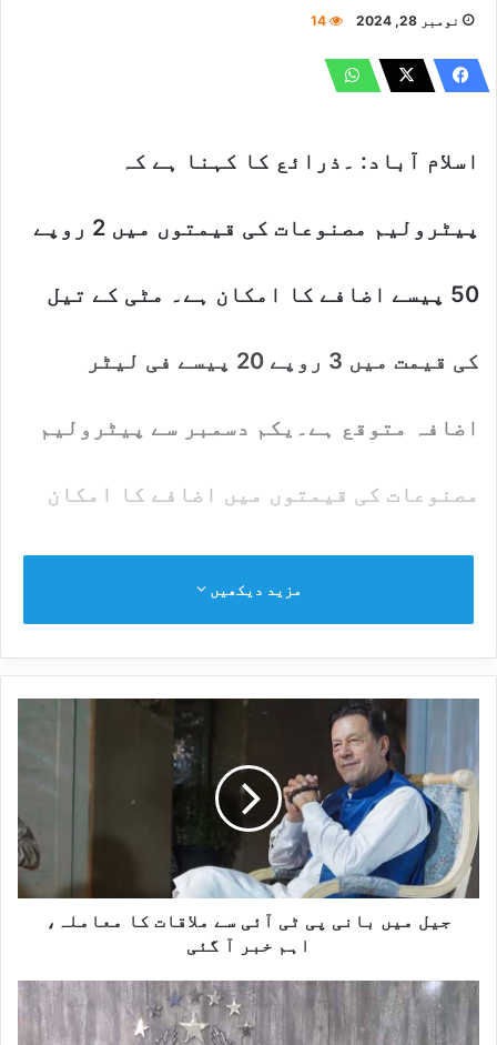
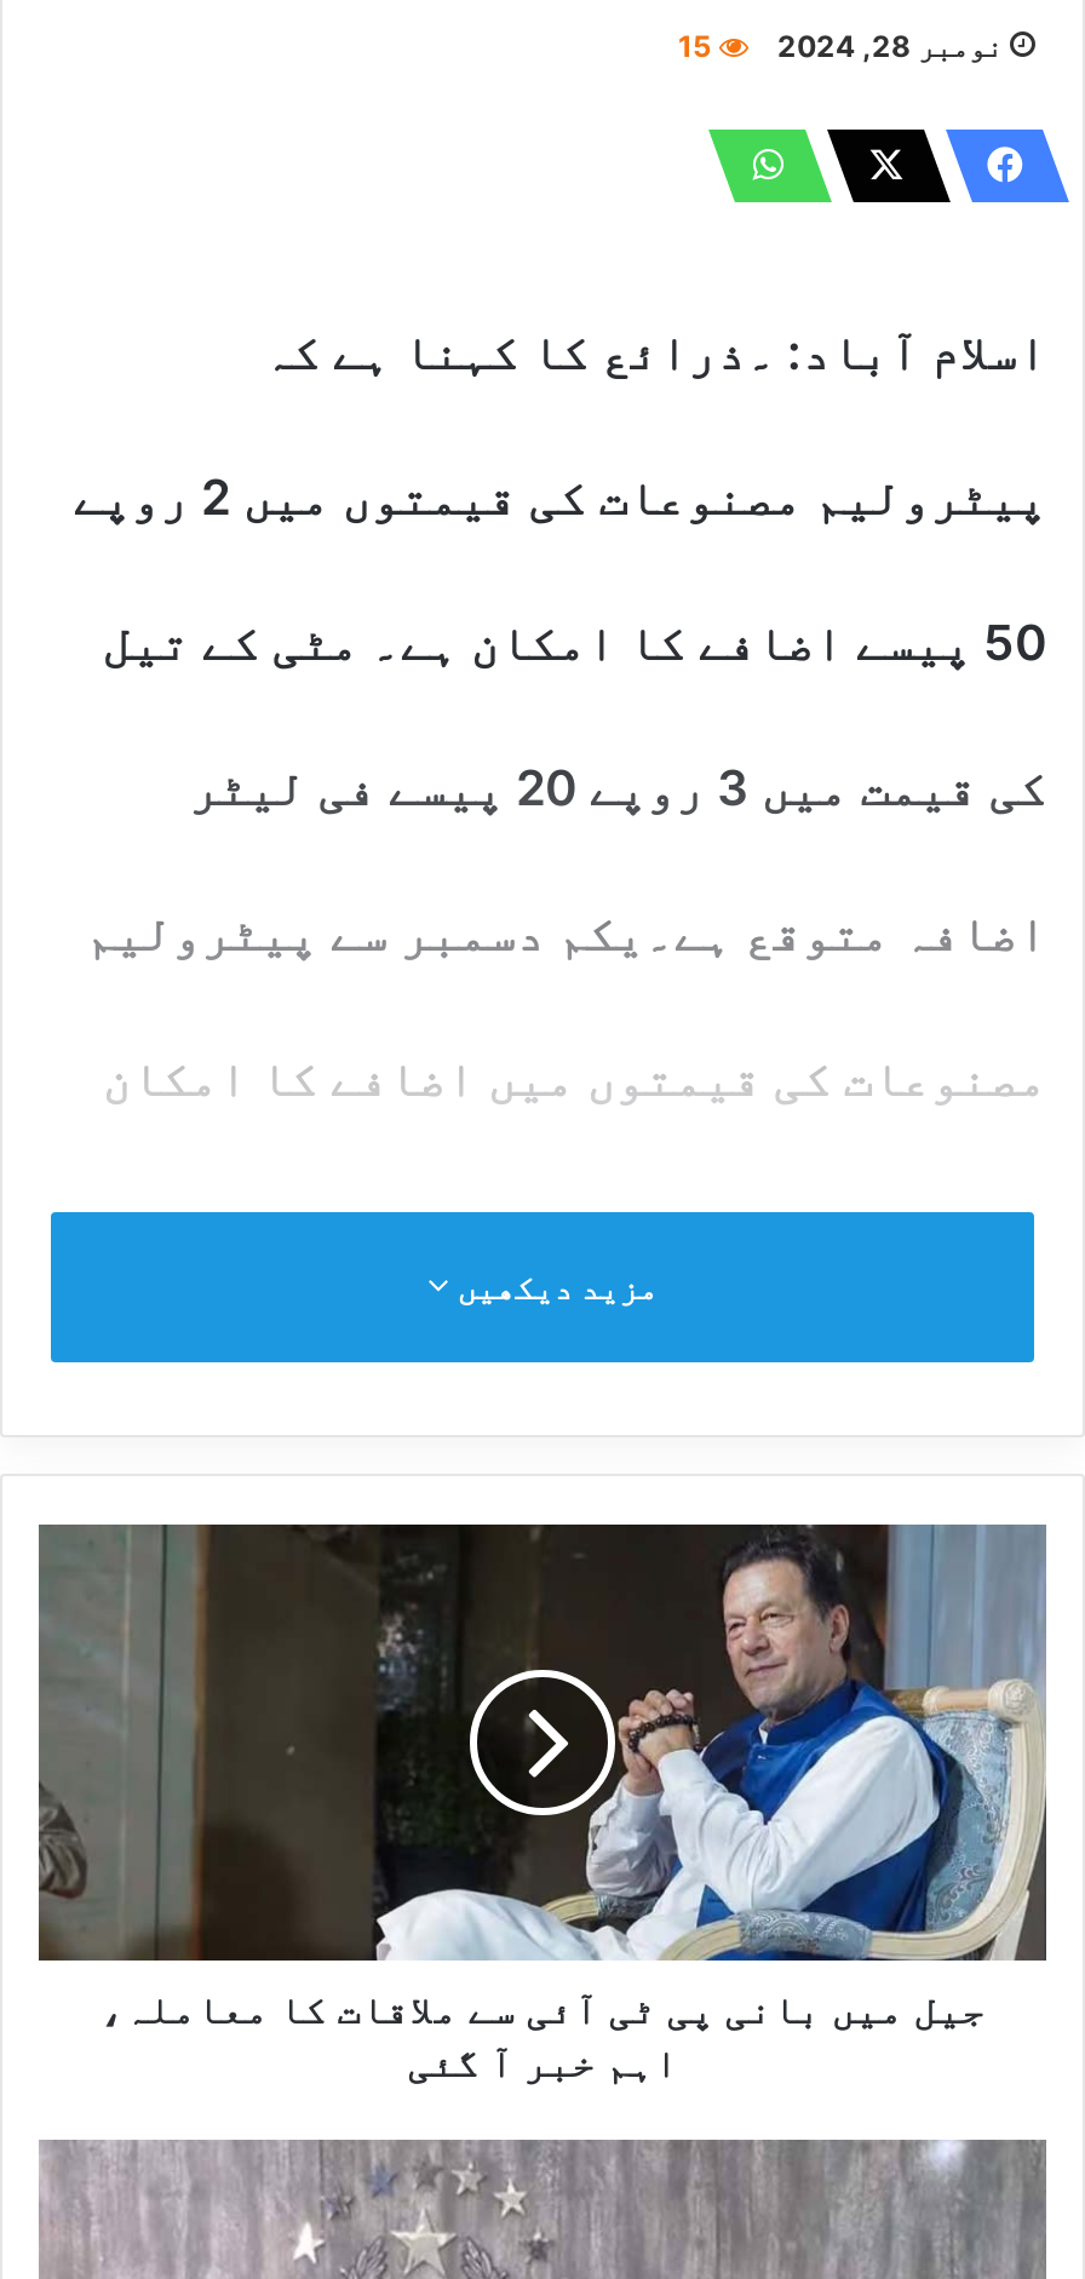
[311,12,326,29] 14 -> [678,26,712,63] 15

